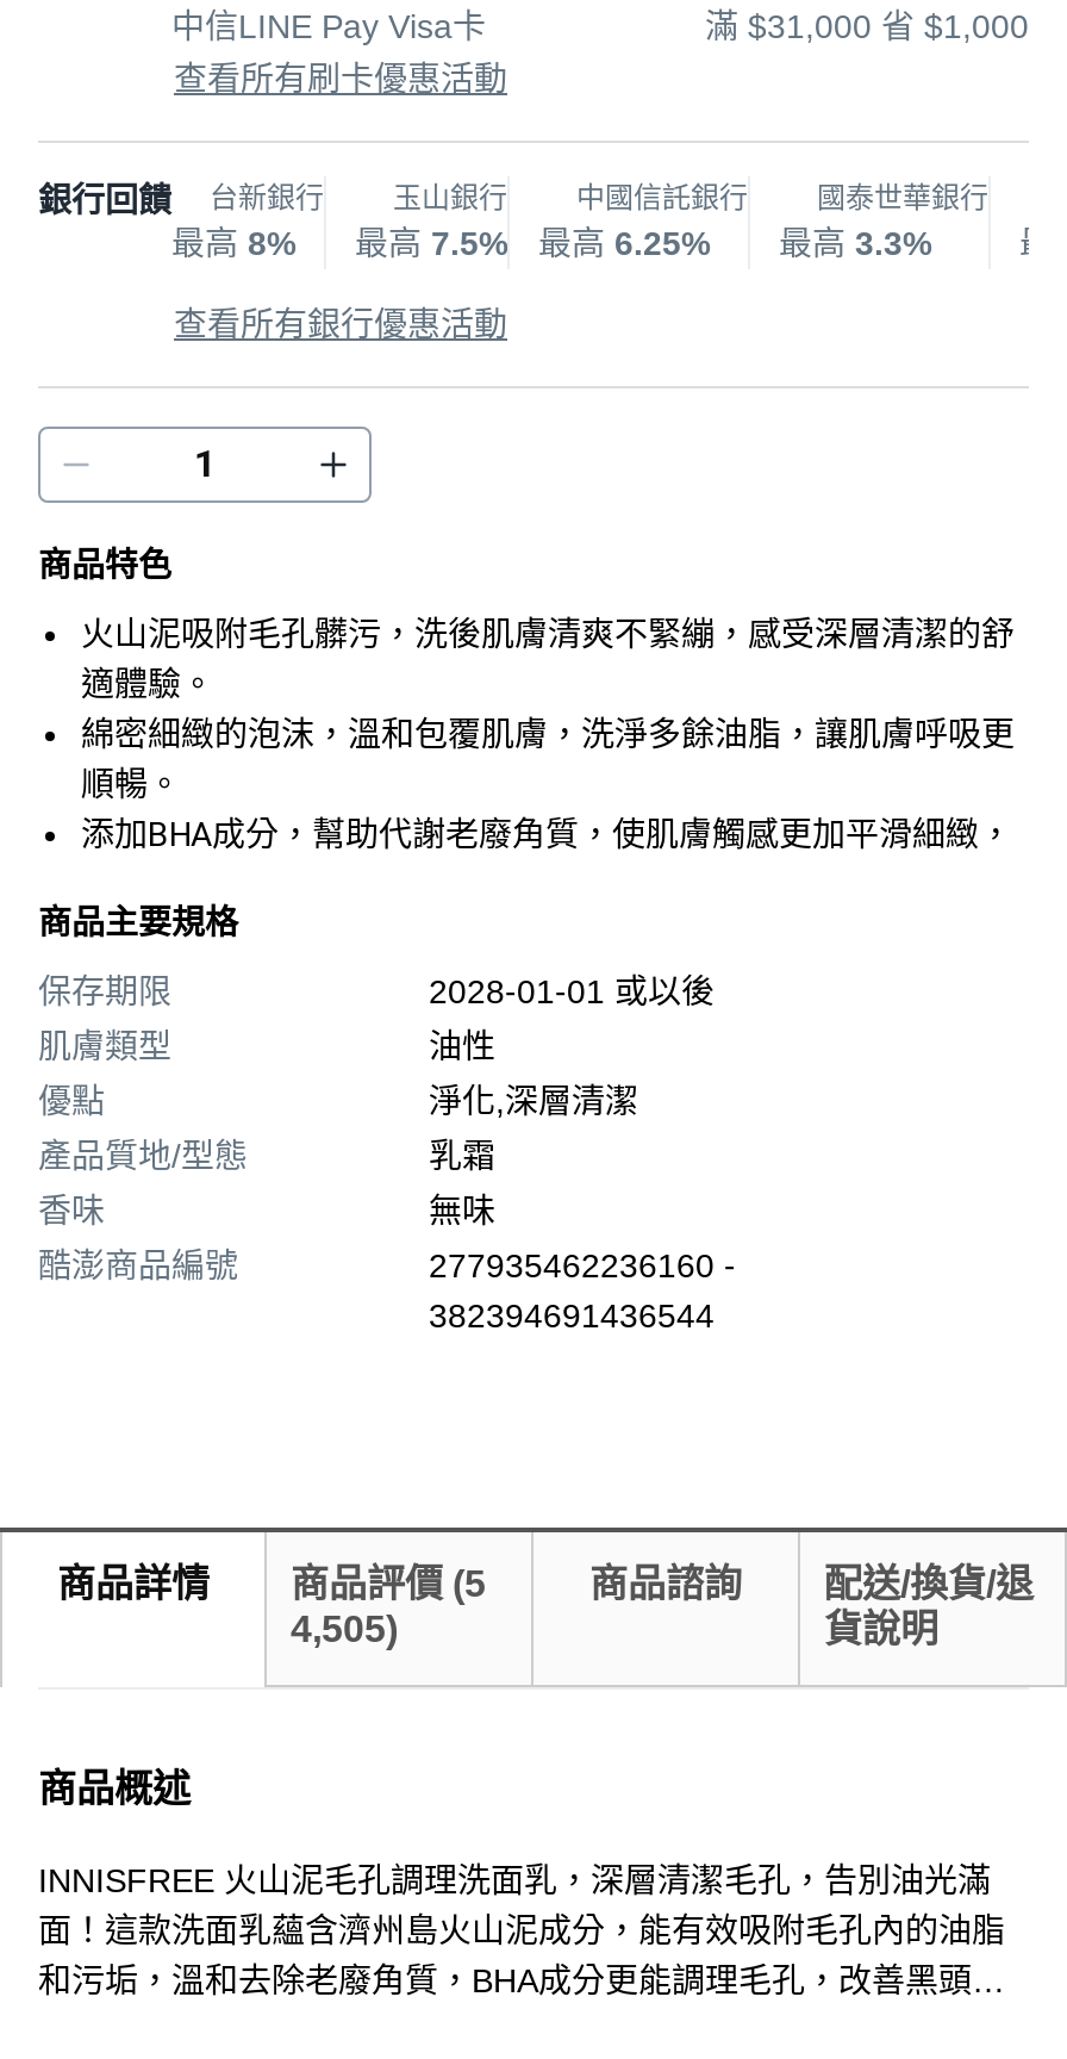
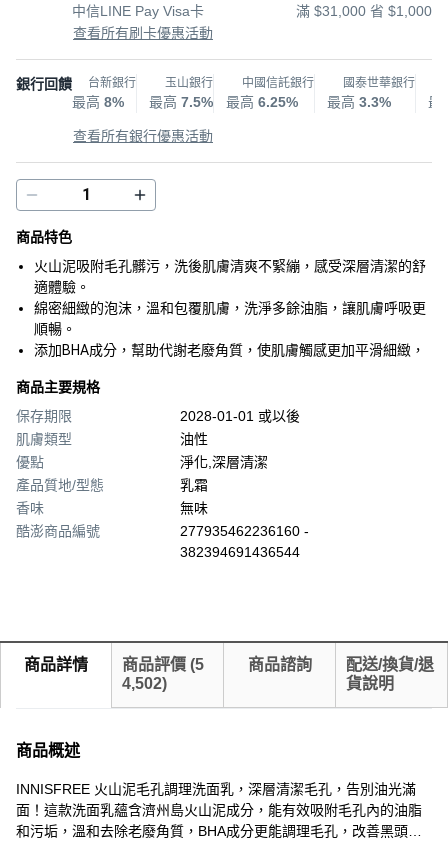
[291,1609,398,1650] 4,505) -> [122,675,167,692] 4,502)

